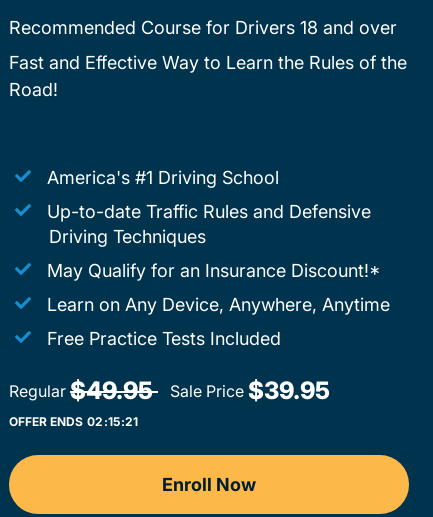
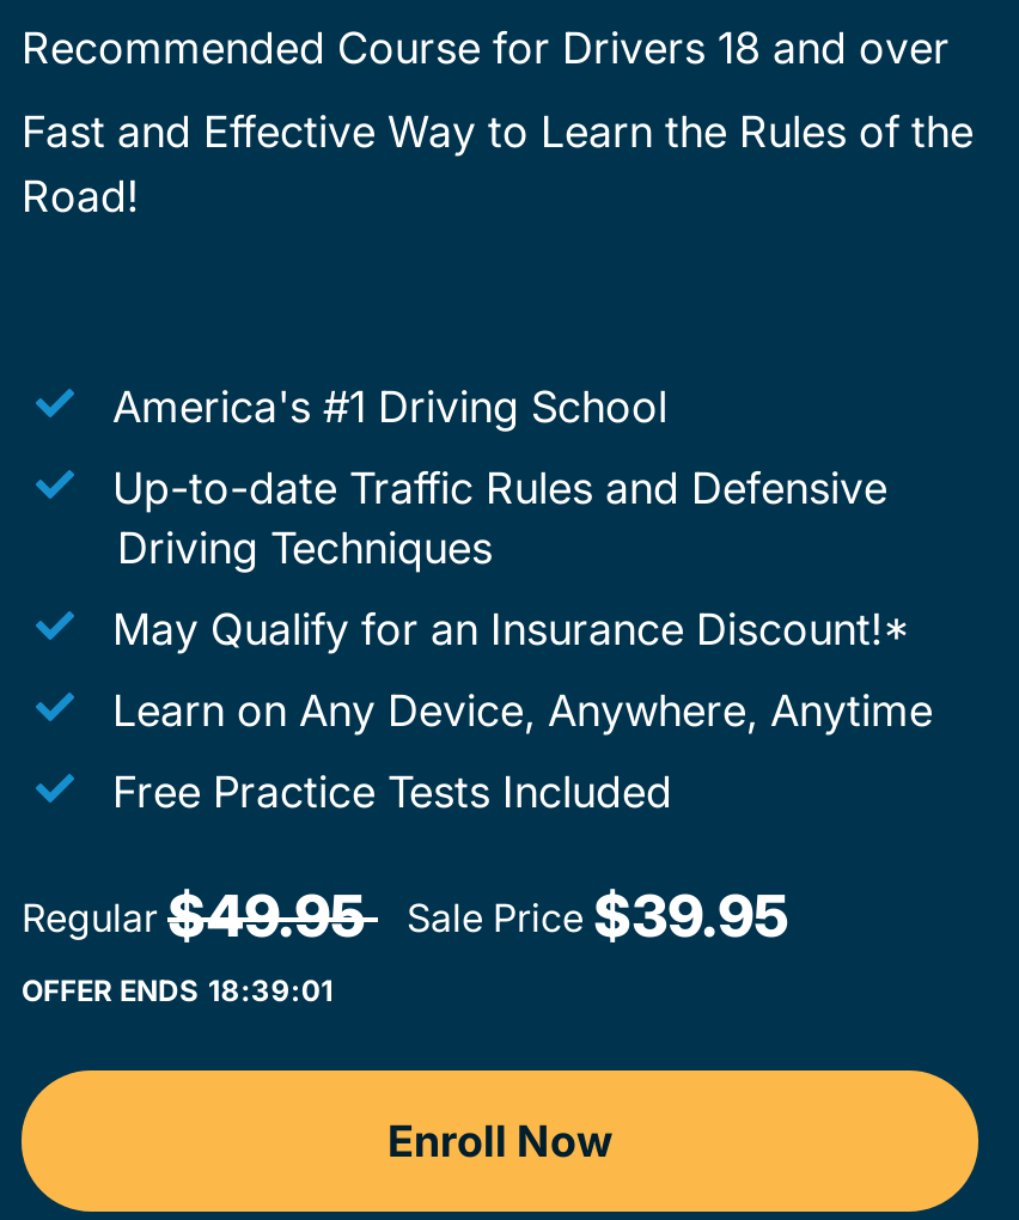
[9,414,138,429] OFFER ENDS 02:15:21 -> [22,972,333,1008] OFFER ENDS 18:39:01

